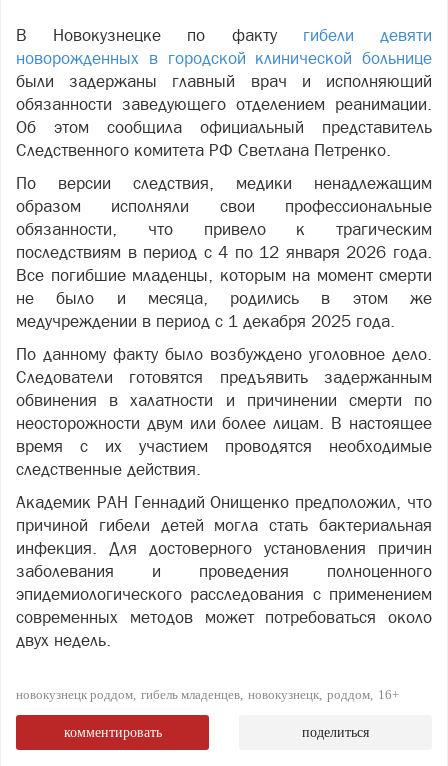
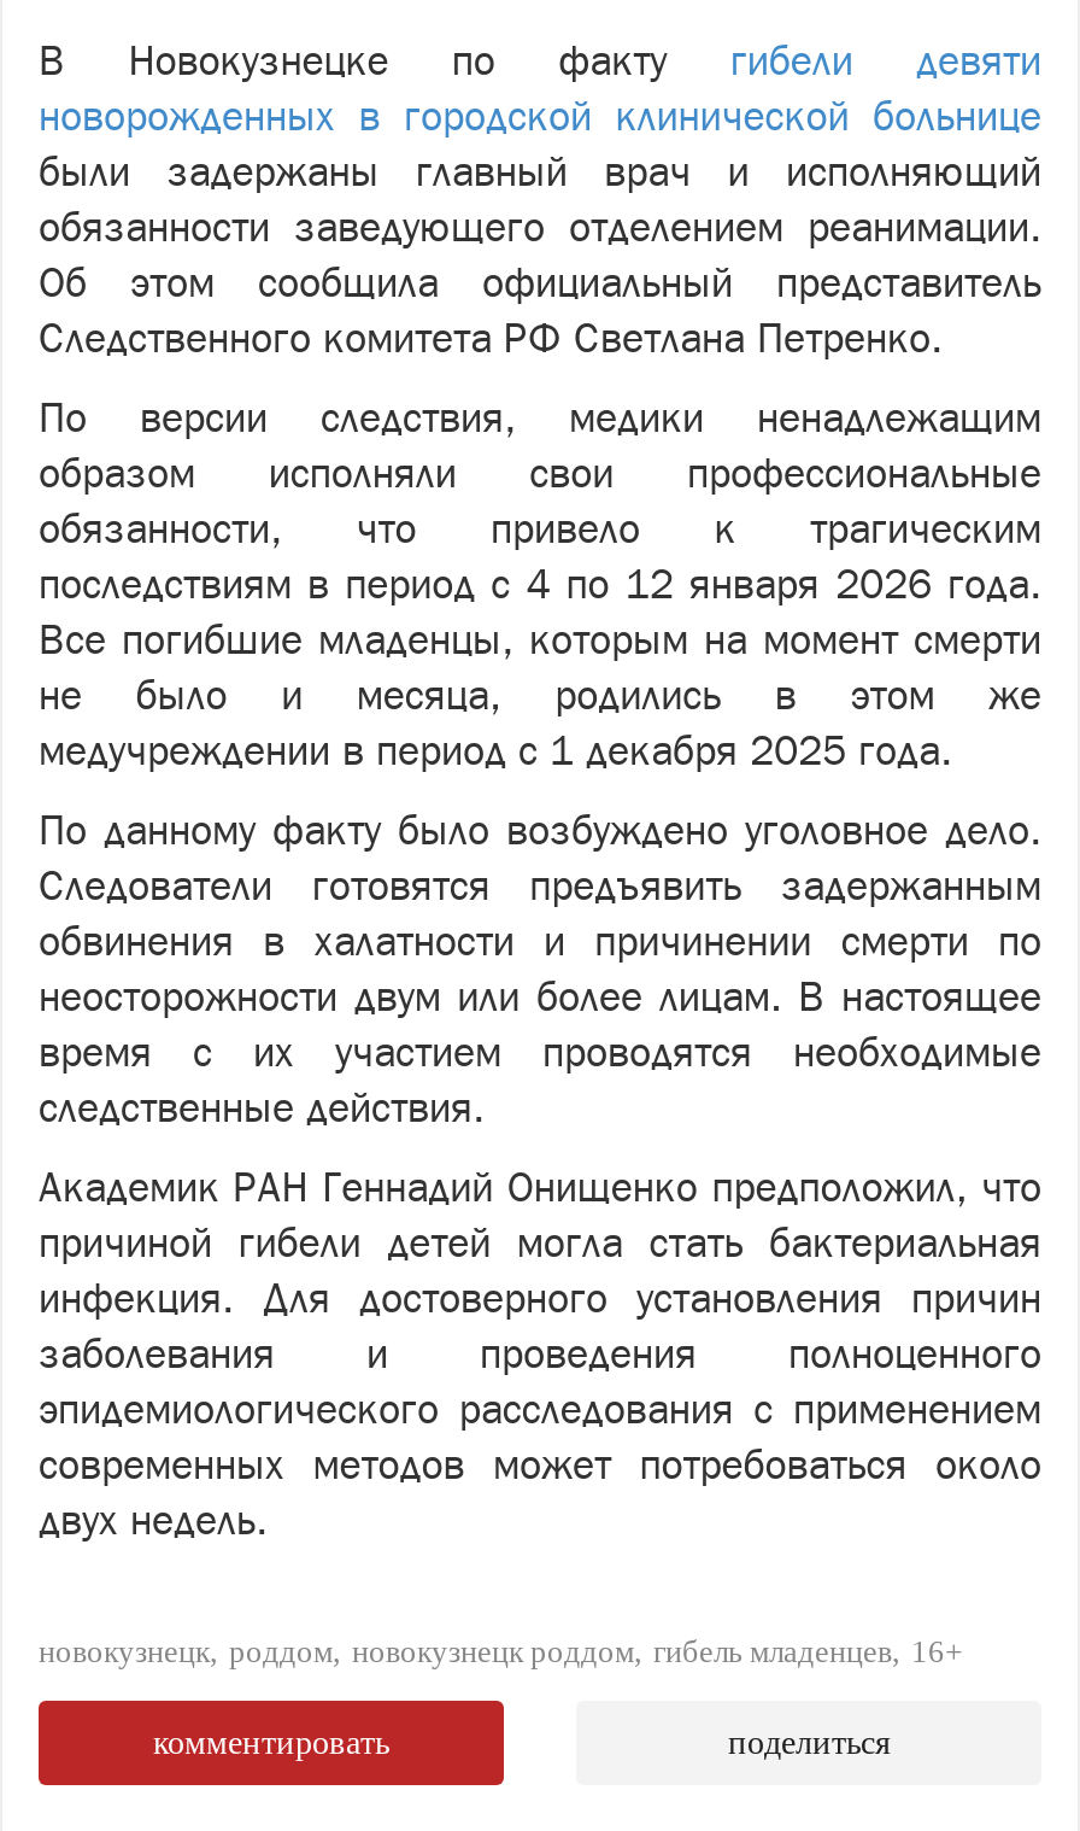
[16,687,399,702] новокузнецк роддом гибель младенцев новокузнецк роддом 16+ -> [39,1633,962,1670] новокузнецк роддом новокузнецк роддом гибель младенцев 16+

